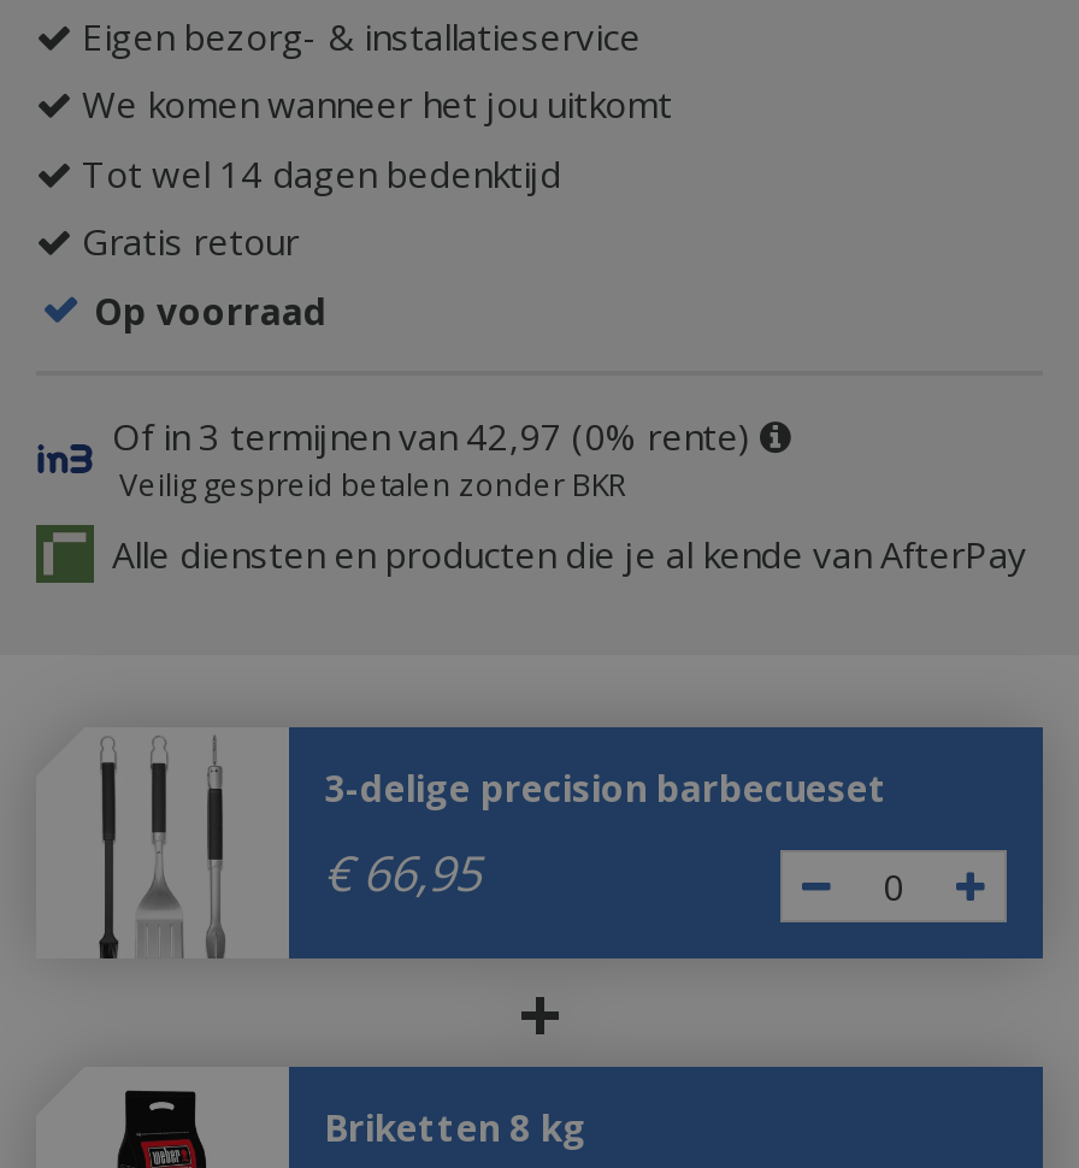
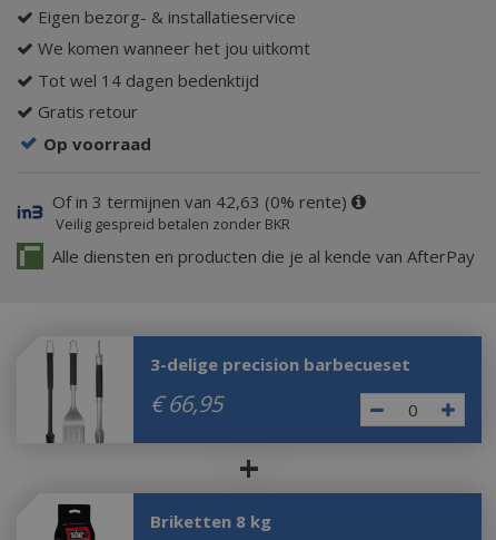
[112,411,750,459] Of in 3 termijnen van 42,97 (0% rente) -> [52,190,346,212] Of in 3 termijnen van 42,63 (0% rente)

